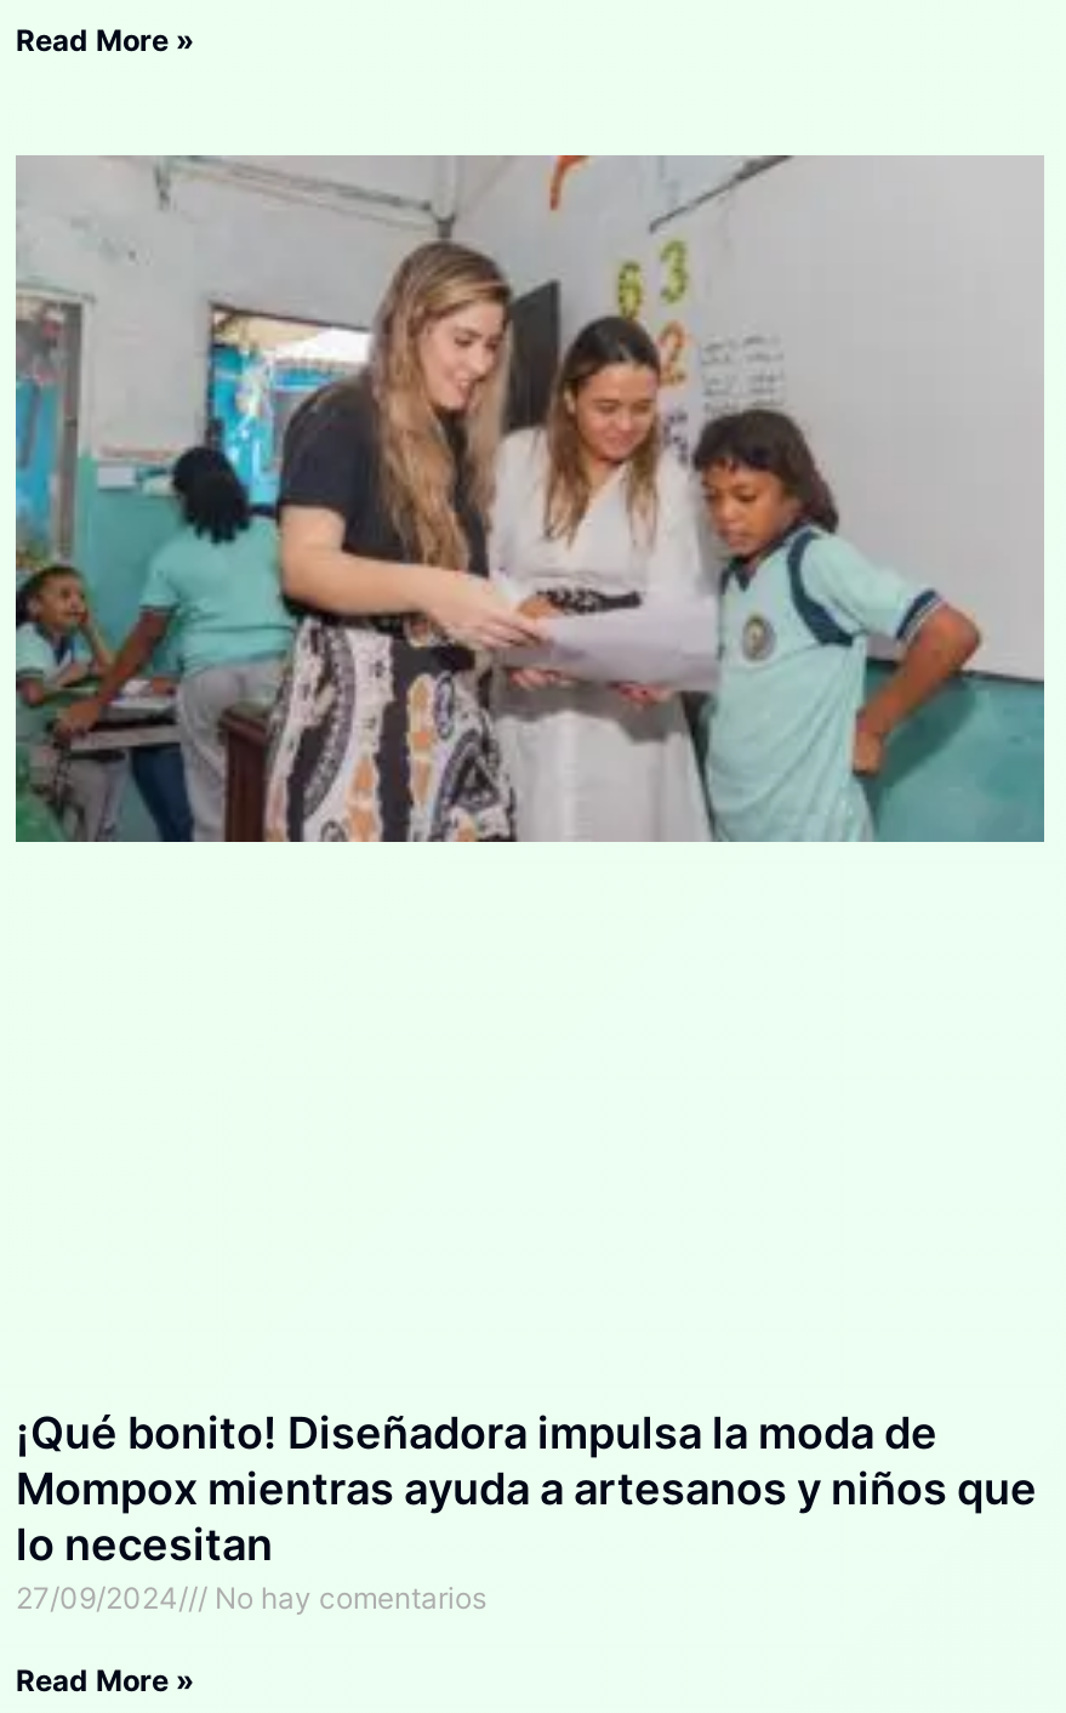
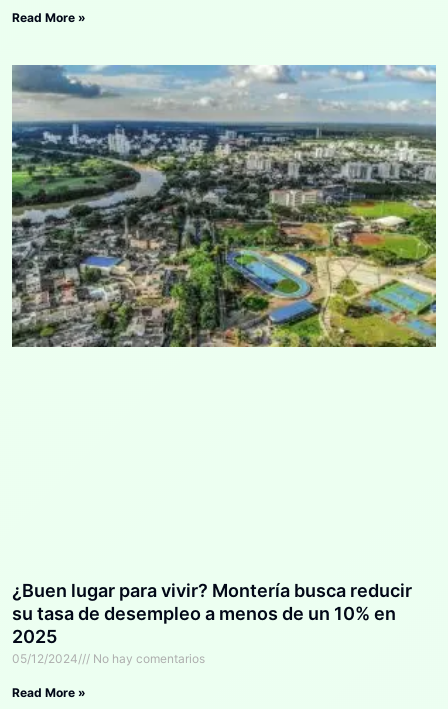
[13,154,1047,846] [image] -> [11,65,437,348] [image]
[16,1407,1037,1615] ¡Qué bonito! Diseñadora impulsa la moda de | Mompox mientras ayuda a artesanos y niños que | lo necesitan | 27/09/2024 -> [12,580,412,666] ¿Buen lugar para vivir? Montería busca reducir | su tasa de desempleo a menos de un 10% en | 2025 | 05/12/2024

